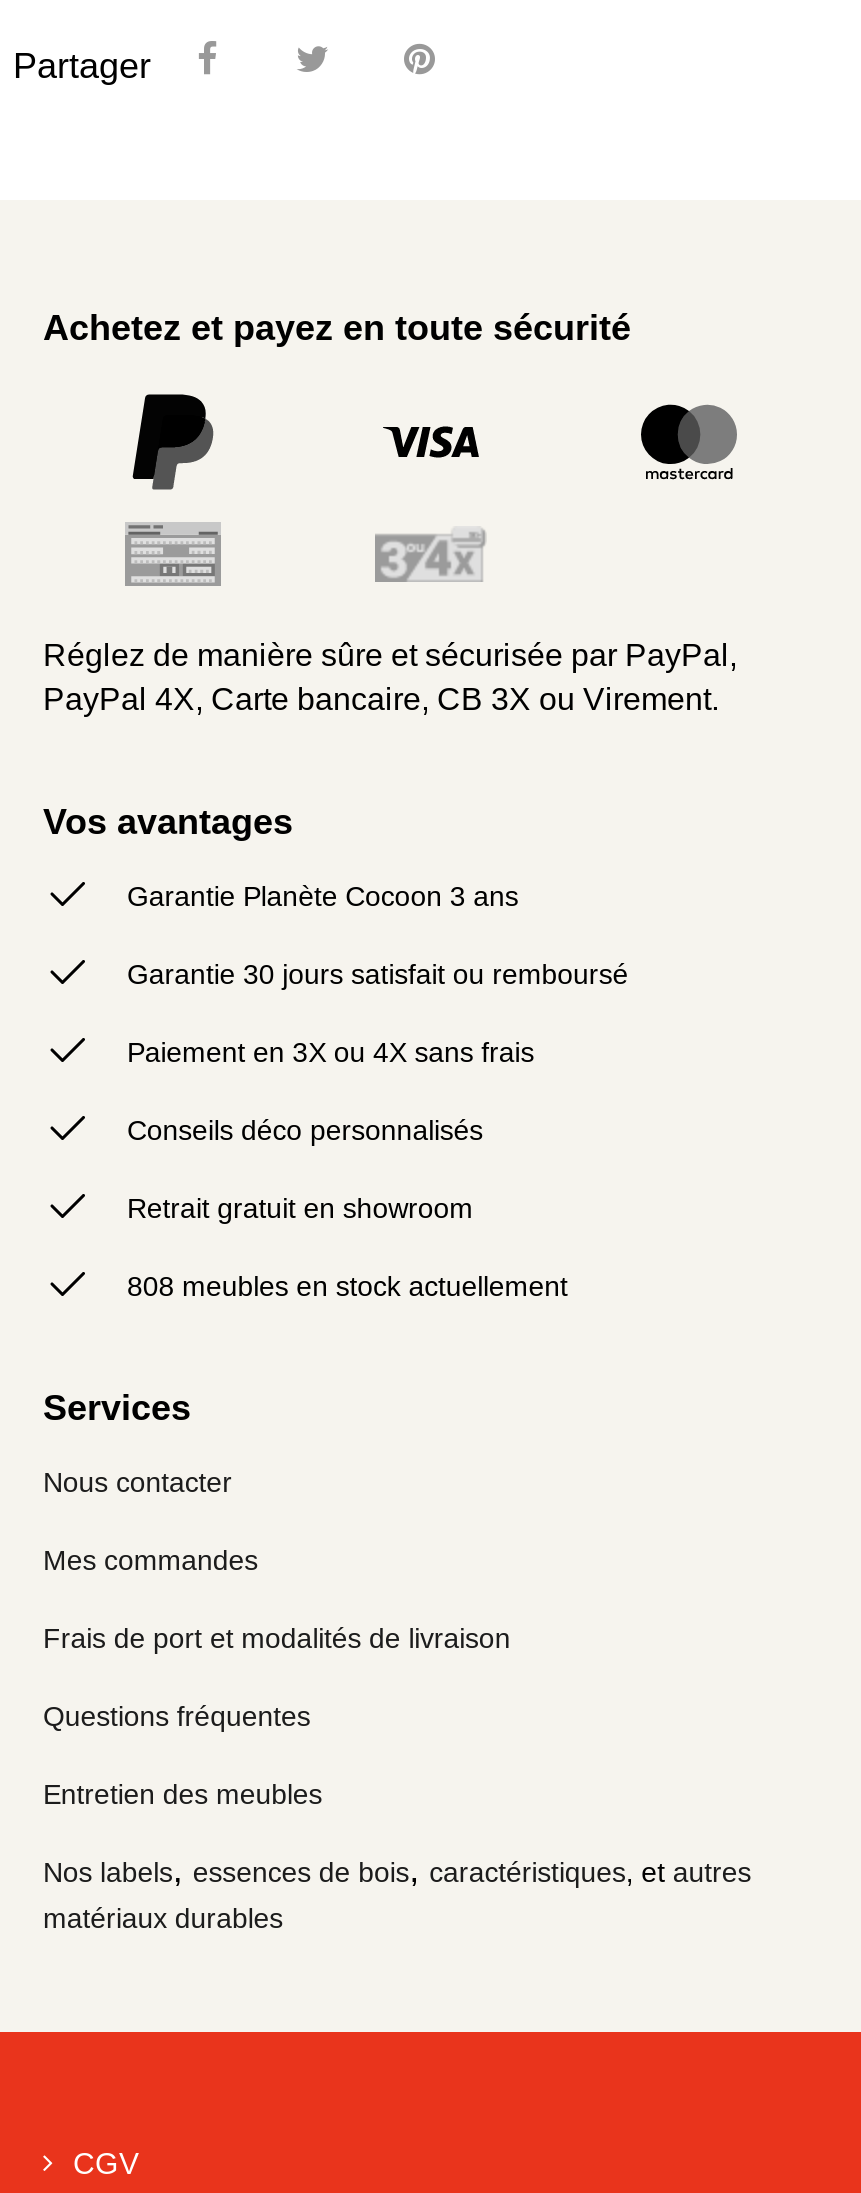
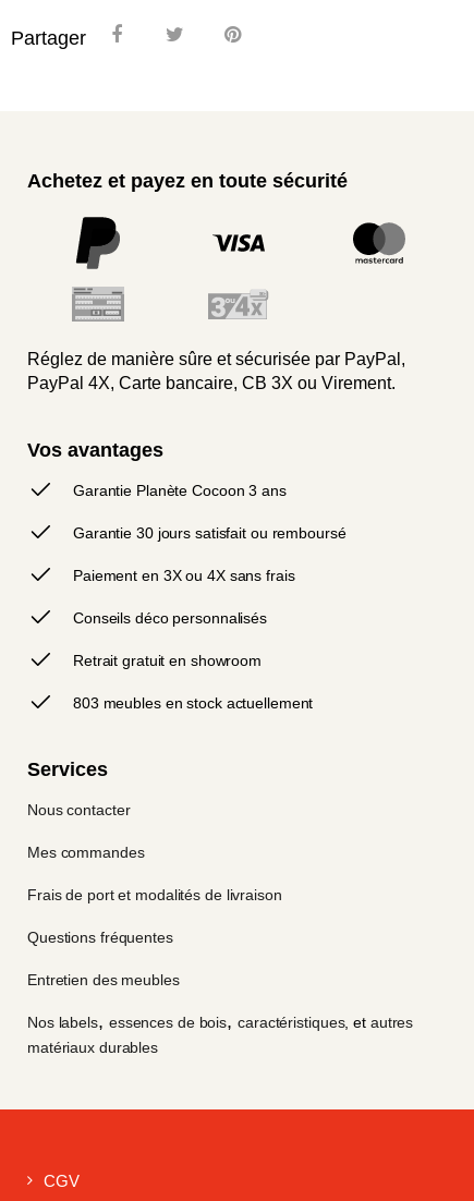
[127,1270,568,1302] 808 meubles en stock actuellement -> [73,694,313,712] 803 meubles en stock actuellement

